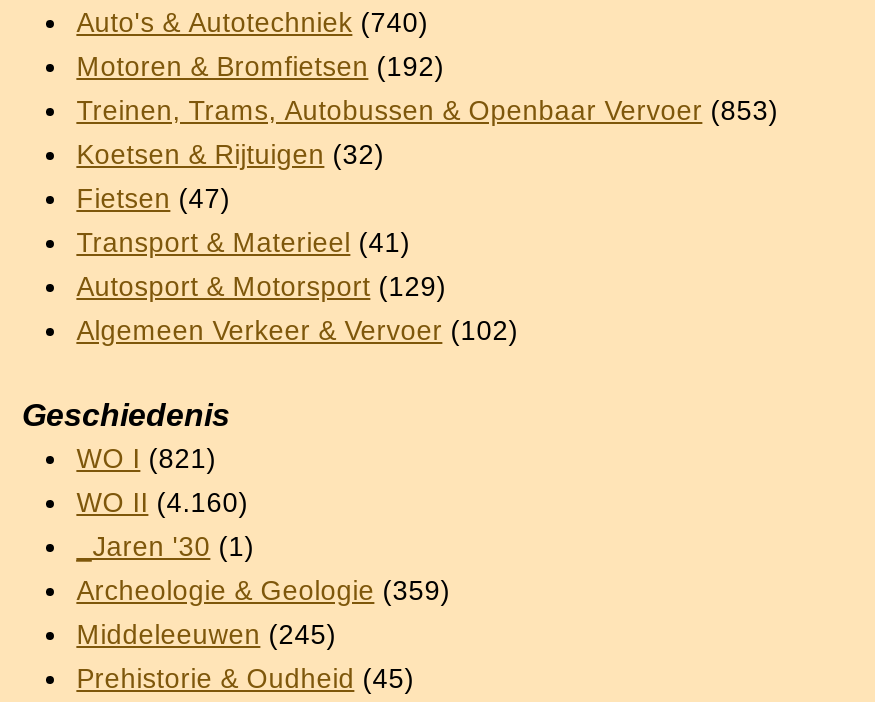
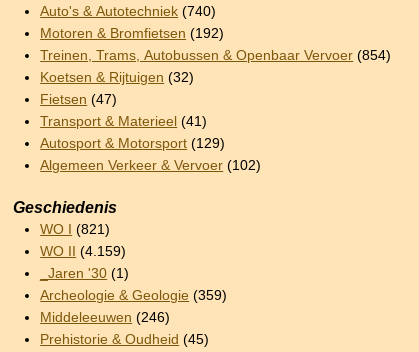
[76,95,778,125] Treinen, Trams, Autobussen & Openbaar Vervoer (853) -> [40,48,391,63] Treinen, Trams, Autobussen & Openbaar Vervoer (854)
[76,487,248,517] WO II (4.160) -> [40,244,126,259] WO II (4.159)
[76,619,336,649] Middeleeuwen (245) -> [40,310,170,325] Middeleeuwen (246)

